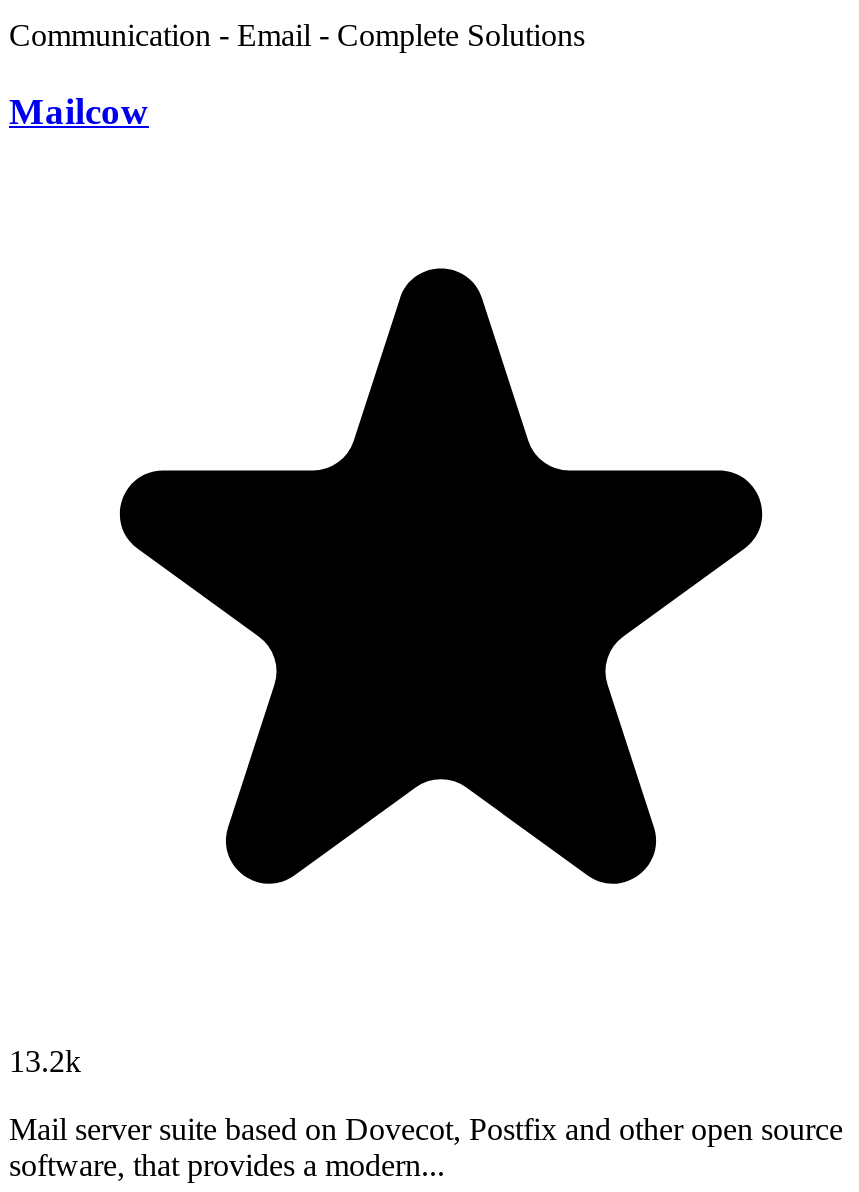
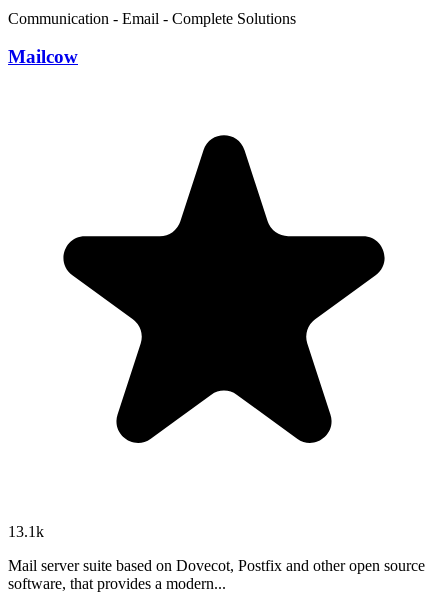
[9,1044,81,1078] 13.2k -> [8,523,44,540] 13.1k

